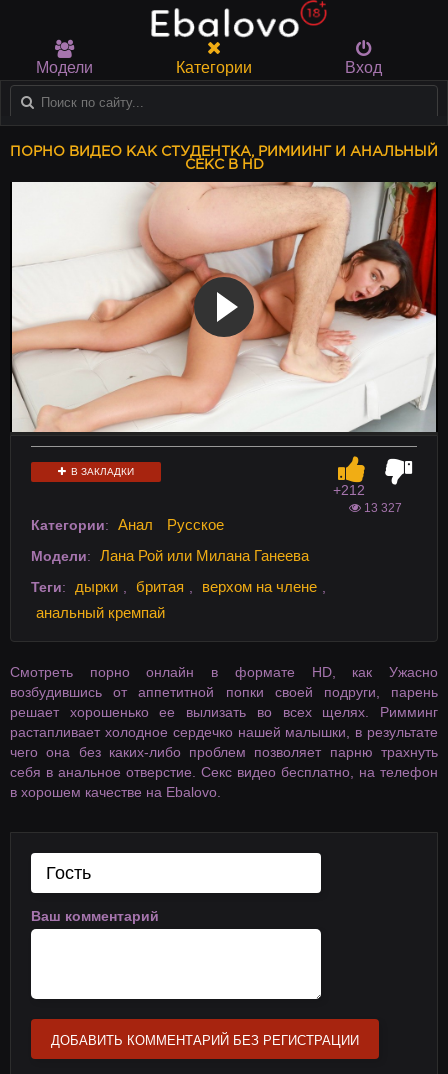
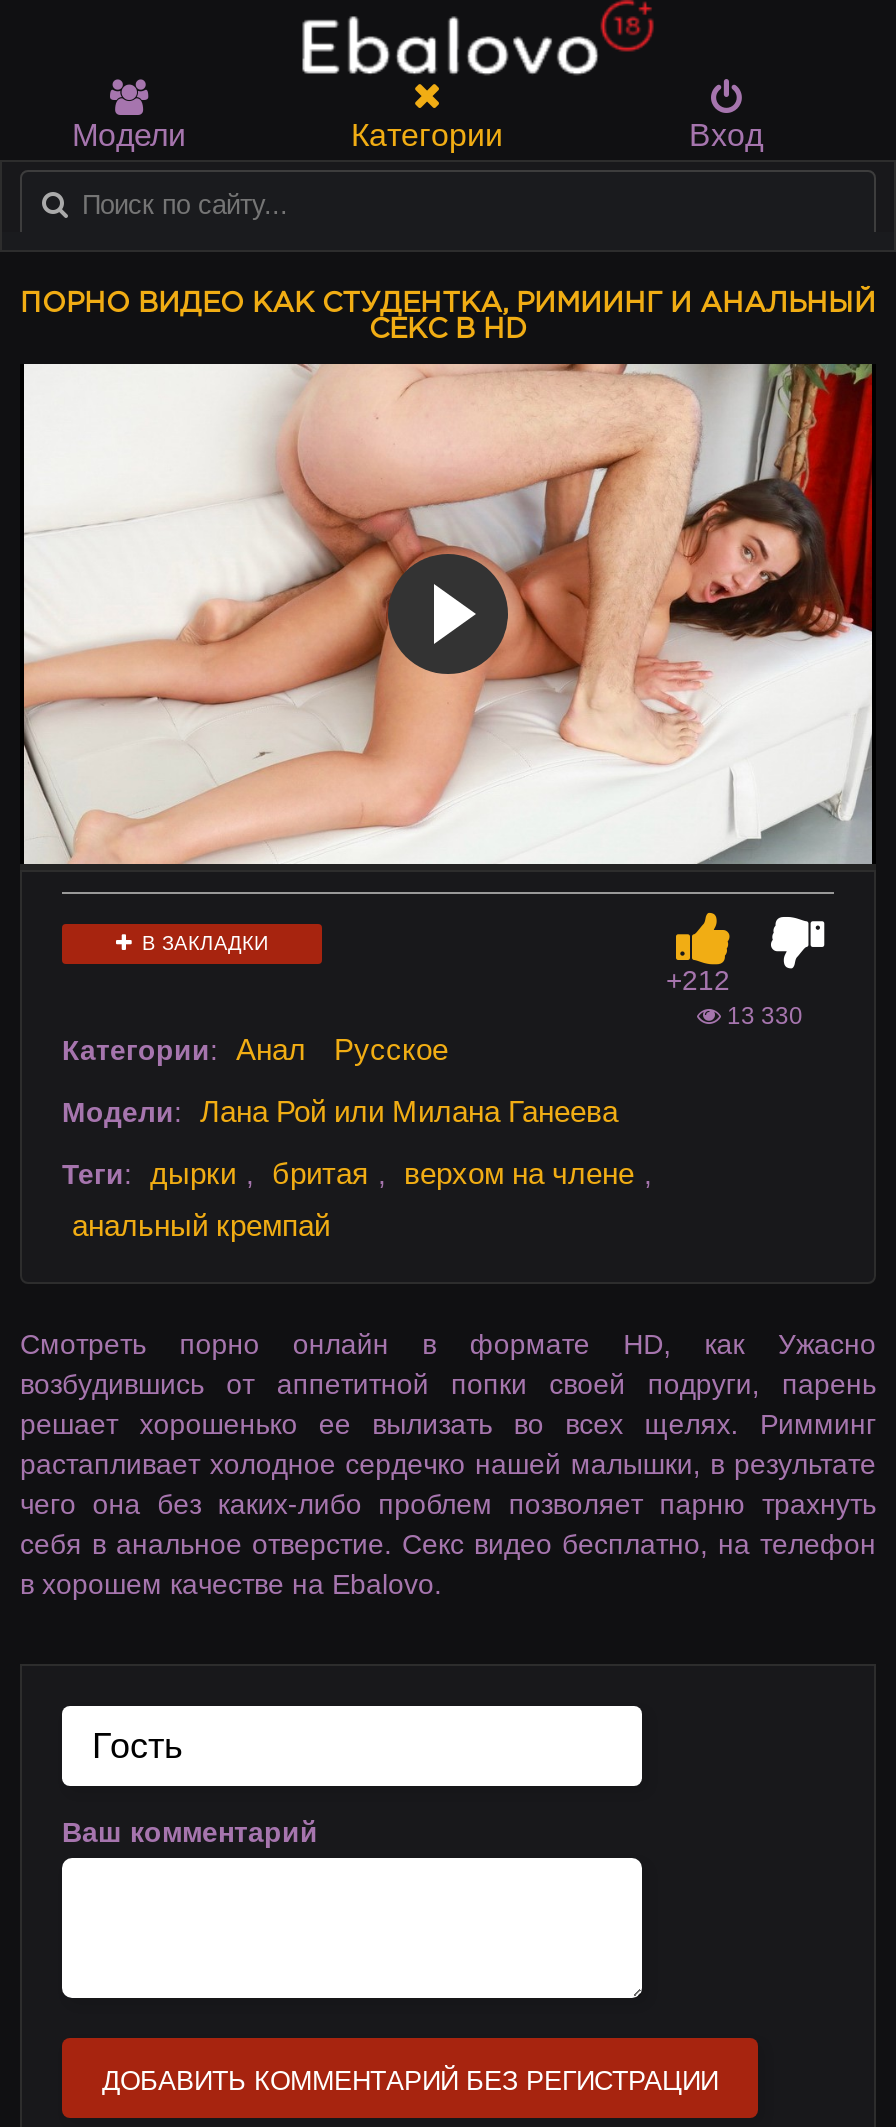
[360,501,401,515] 13 327 -> [721,1002,803,1030] 13 330

